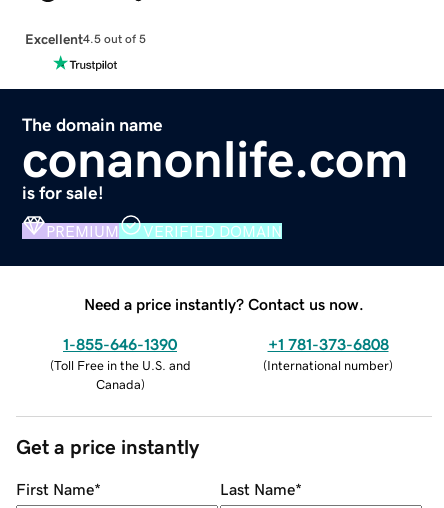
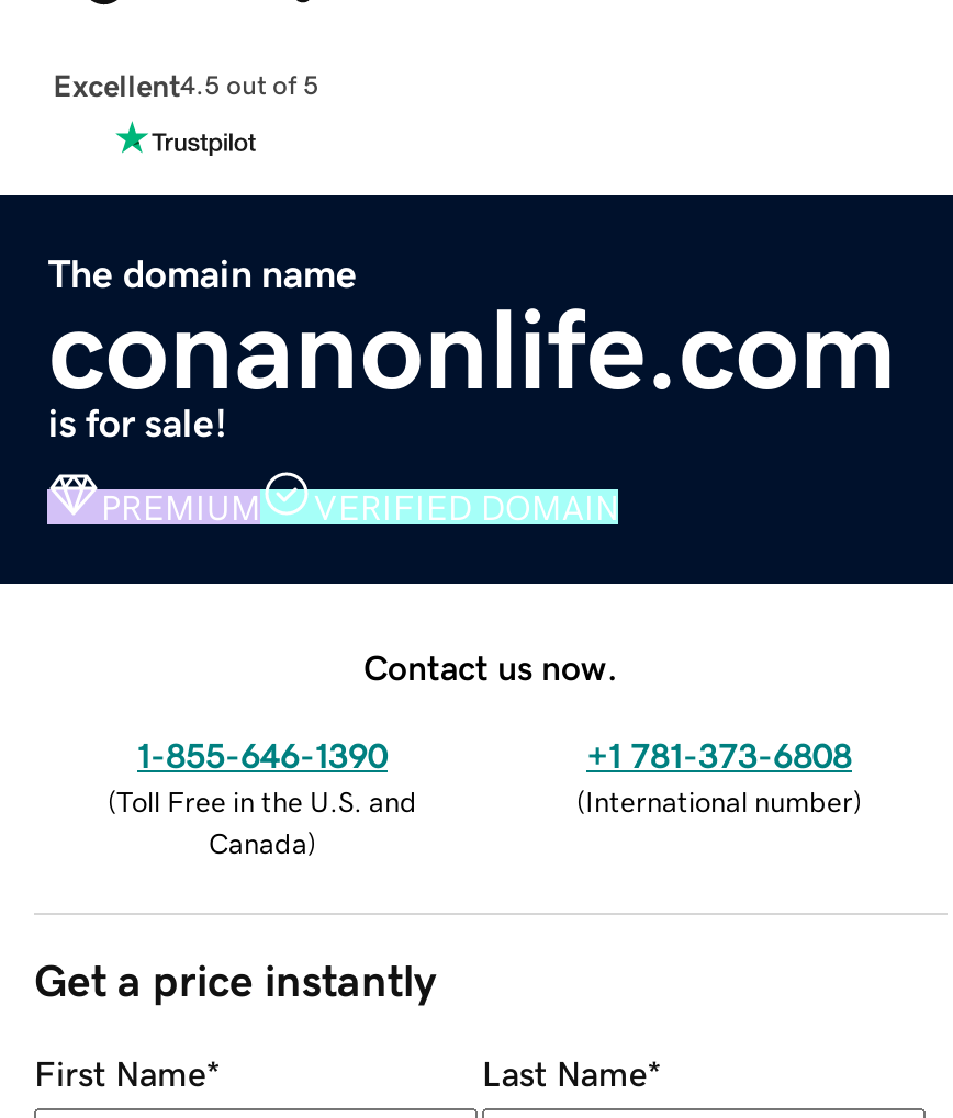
[84,296,364,312] Need a price instantly? Contact us now. -> [363,649,618,684] Contact us now.

